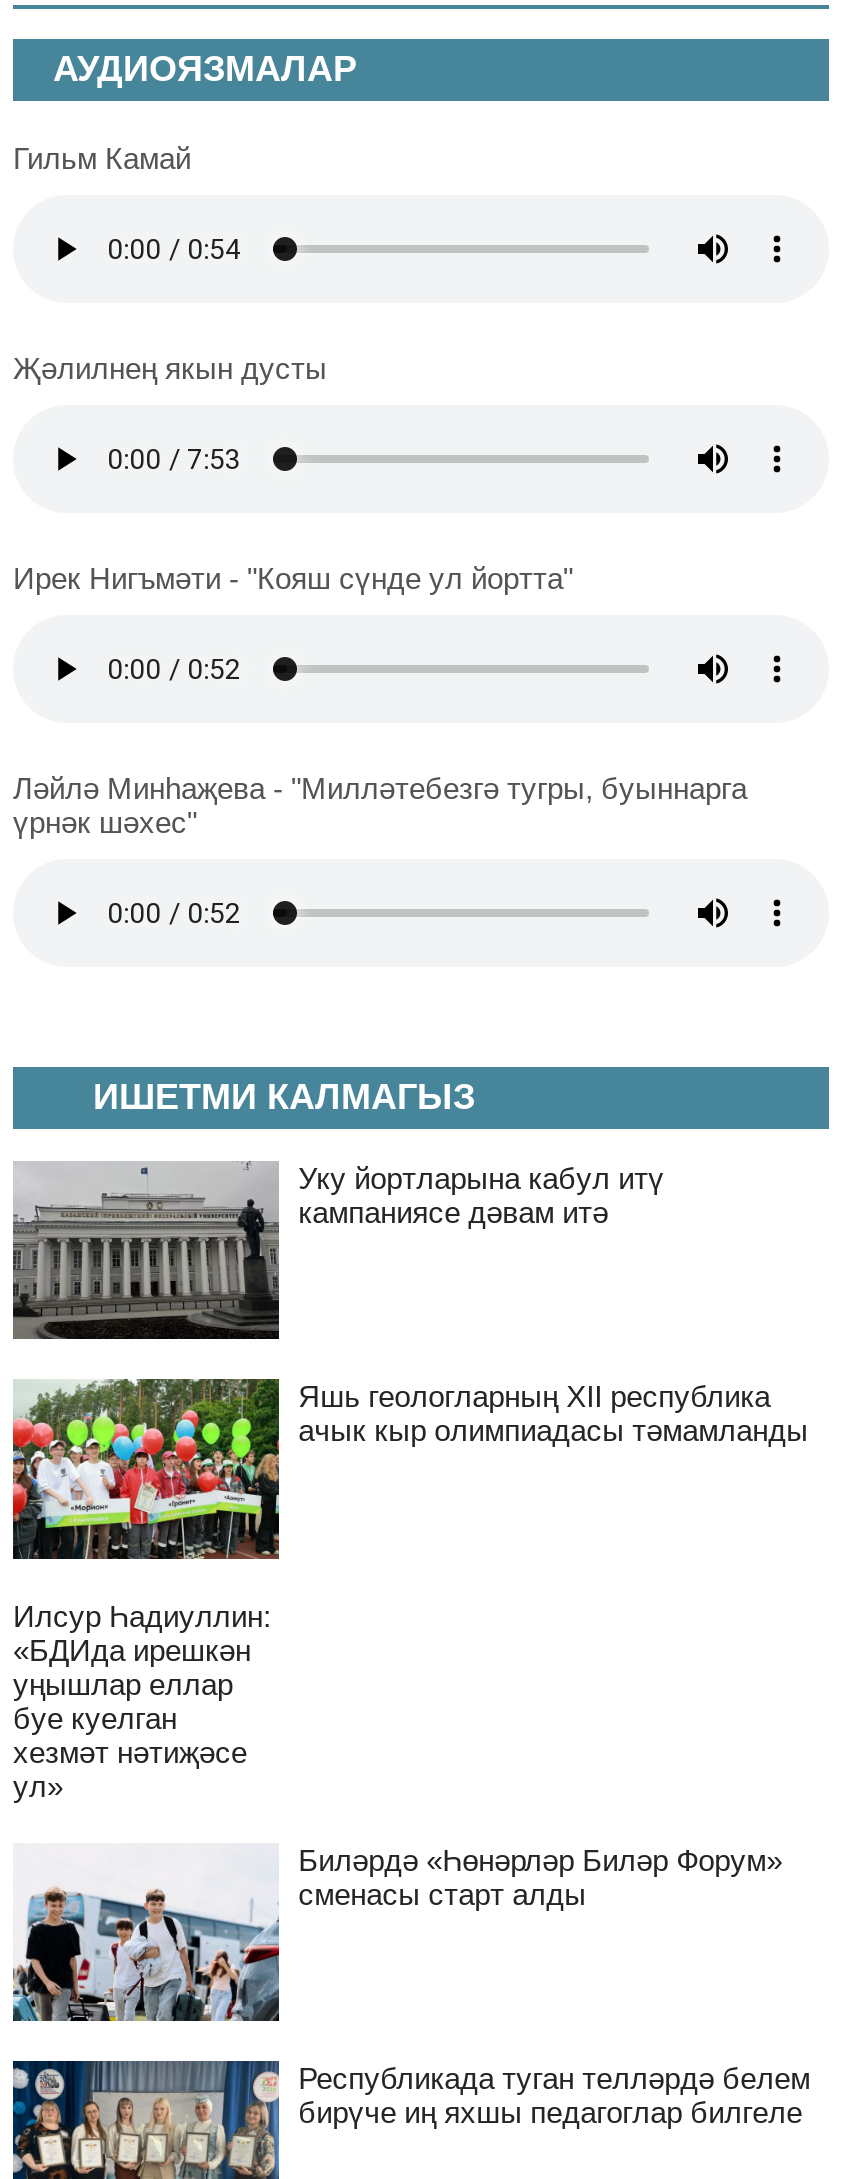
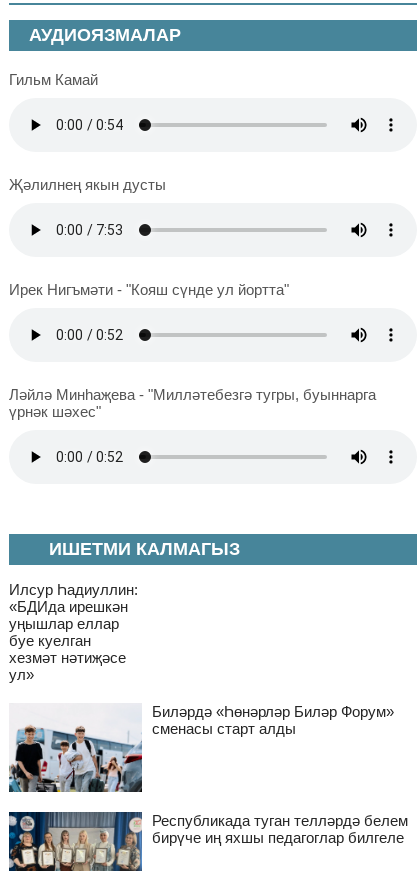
[11,1160,664,1341] [image] | Уку йортларына кабул итү | кампаниясе дәвам итә -> none
[11,1377,808,1567] [image] | Яшь геологларның XII республика | ачык кыр олимпиадасы тәмамланды -> none

